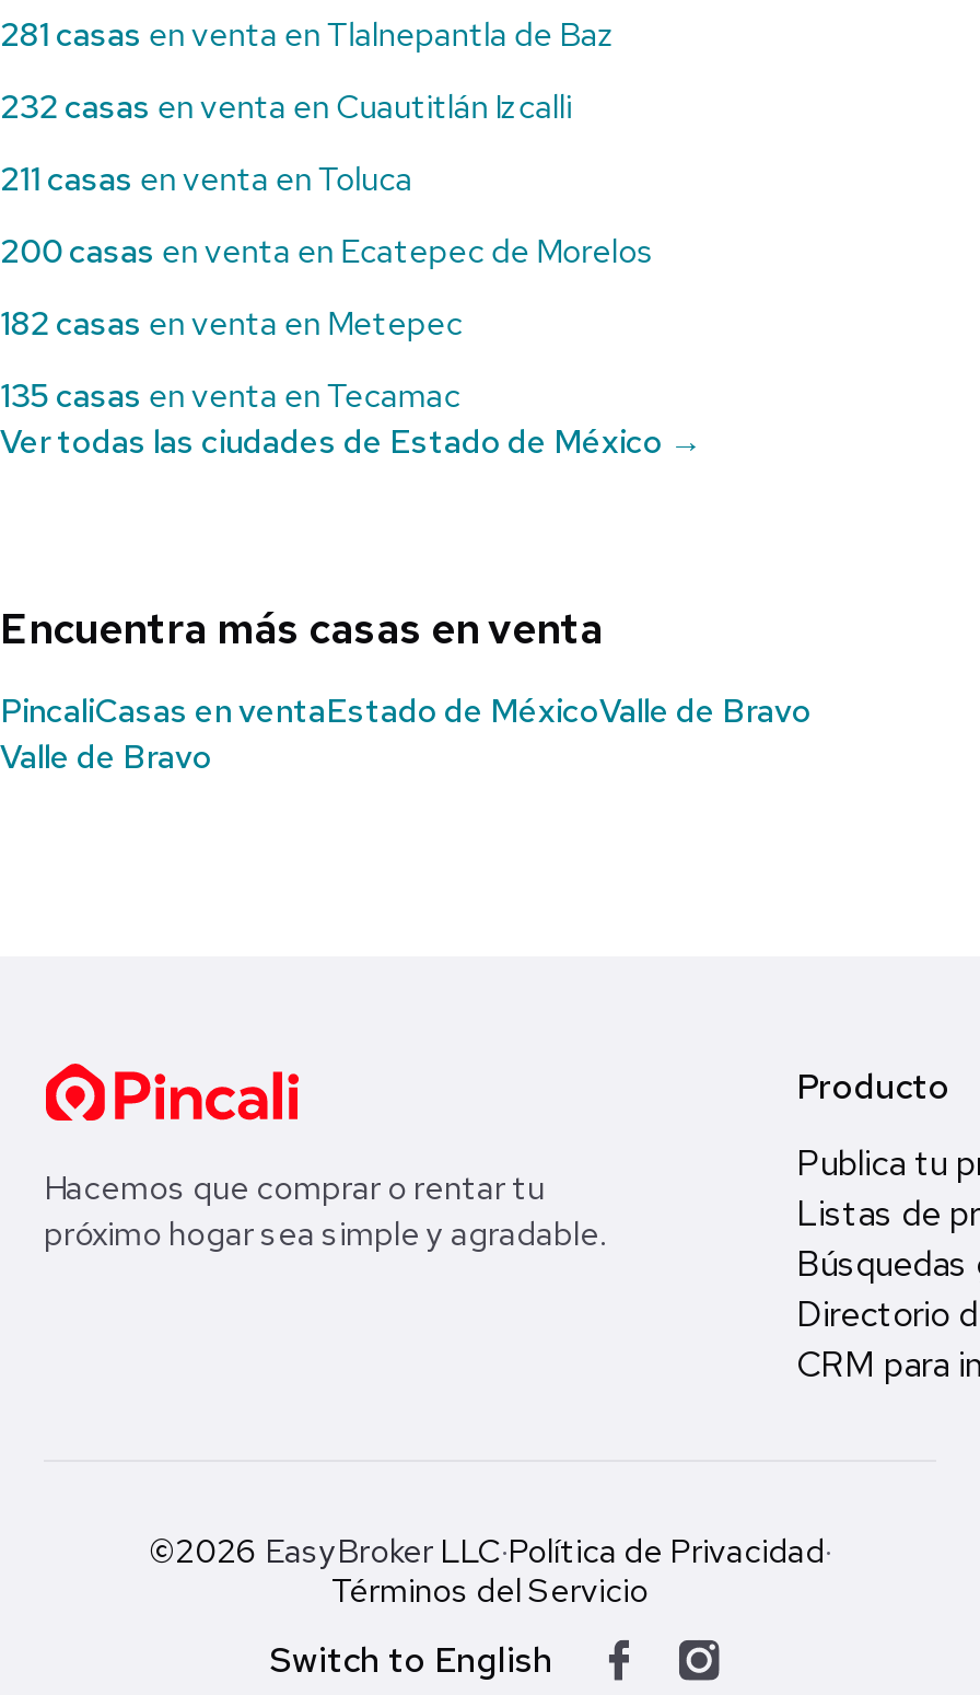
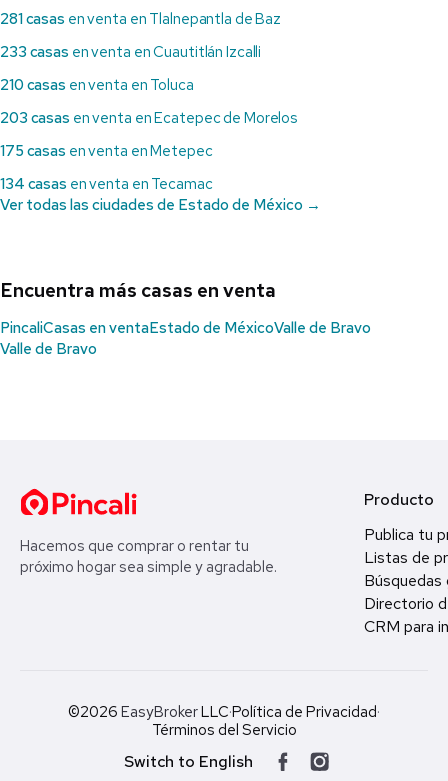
[0,86,571,130] 232 casas en venta en Cuautitlán Izcalli -> [0,42,261,62] 233 casas en venta en Cuautitlán Izcalli
[0,158,413,202] 211 casas en venta en Toluca -> [0,75,194,95] 210 casas en venta en Toluca
[0,231,654,274] 200 casas en venta en Ecatepec de Morelos -> [0,108,298,128] 203 casas en venta en Ecatepec de Morelos
[0,303,463,347] 182 casas en venta en Metepec -> [0,141,212,161] 175 casas en venta en Metepec
[0,375,460,419] 135 casas en venta en Tecamac -> [0,174,212,194] 134 casas en venta en Tecamac

